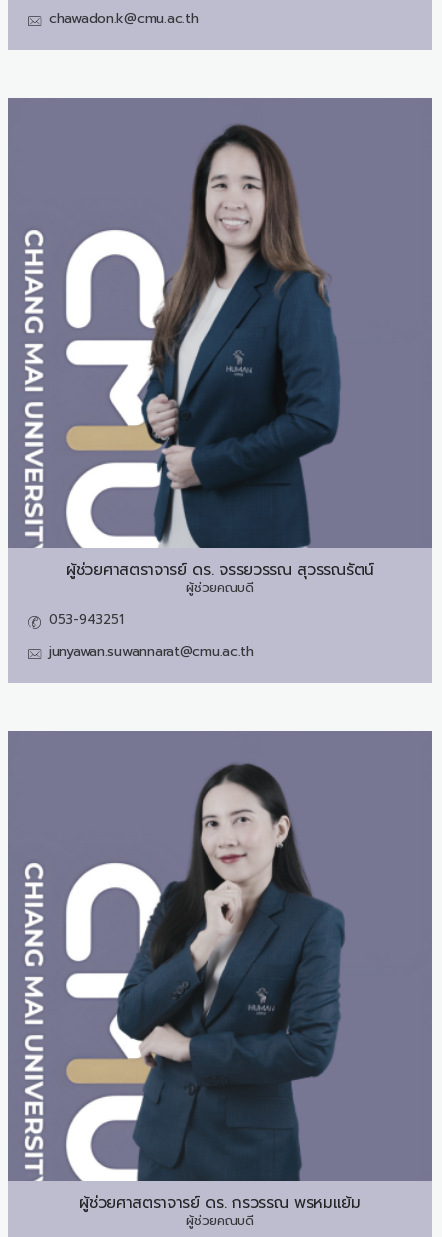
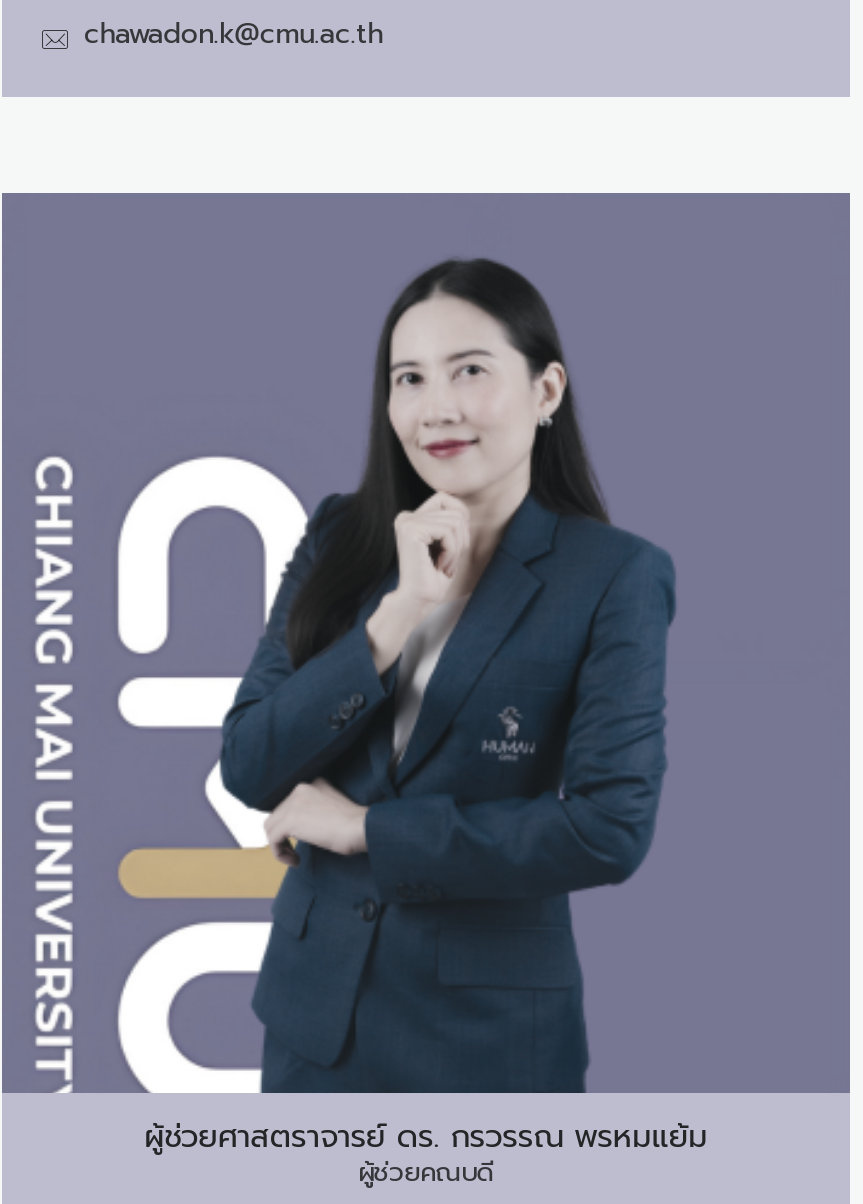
[49,124,374,662] [image] | ผู้ช่วยศาสตราจารย์ ดร. จรรยวรรณ สุวรรณรัตน์ | ผู้ช่วยคณบดี | 053-943251 | junyawan.suwannarat@cmu.ac.th -> none

